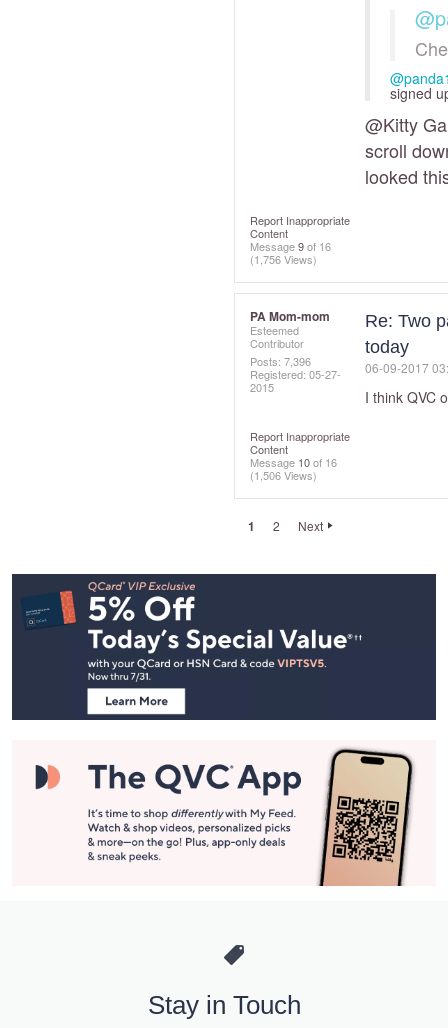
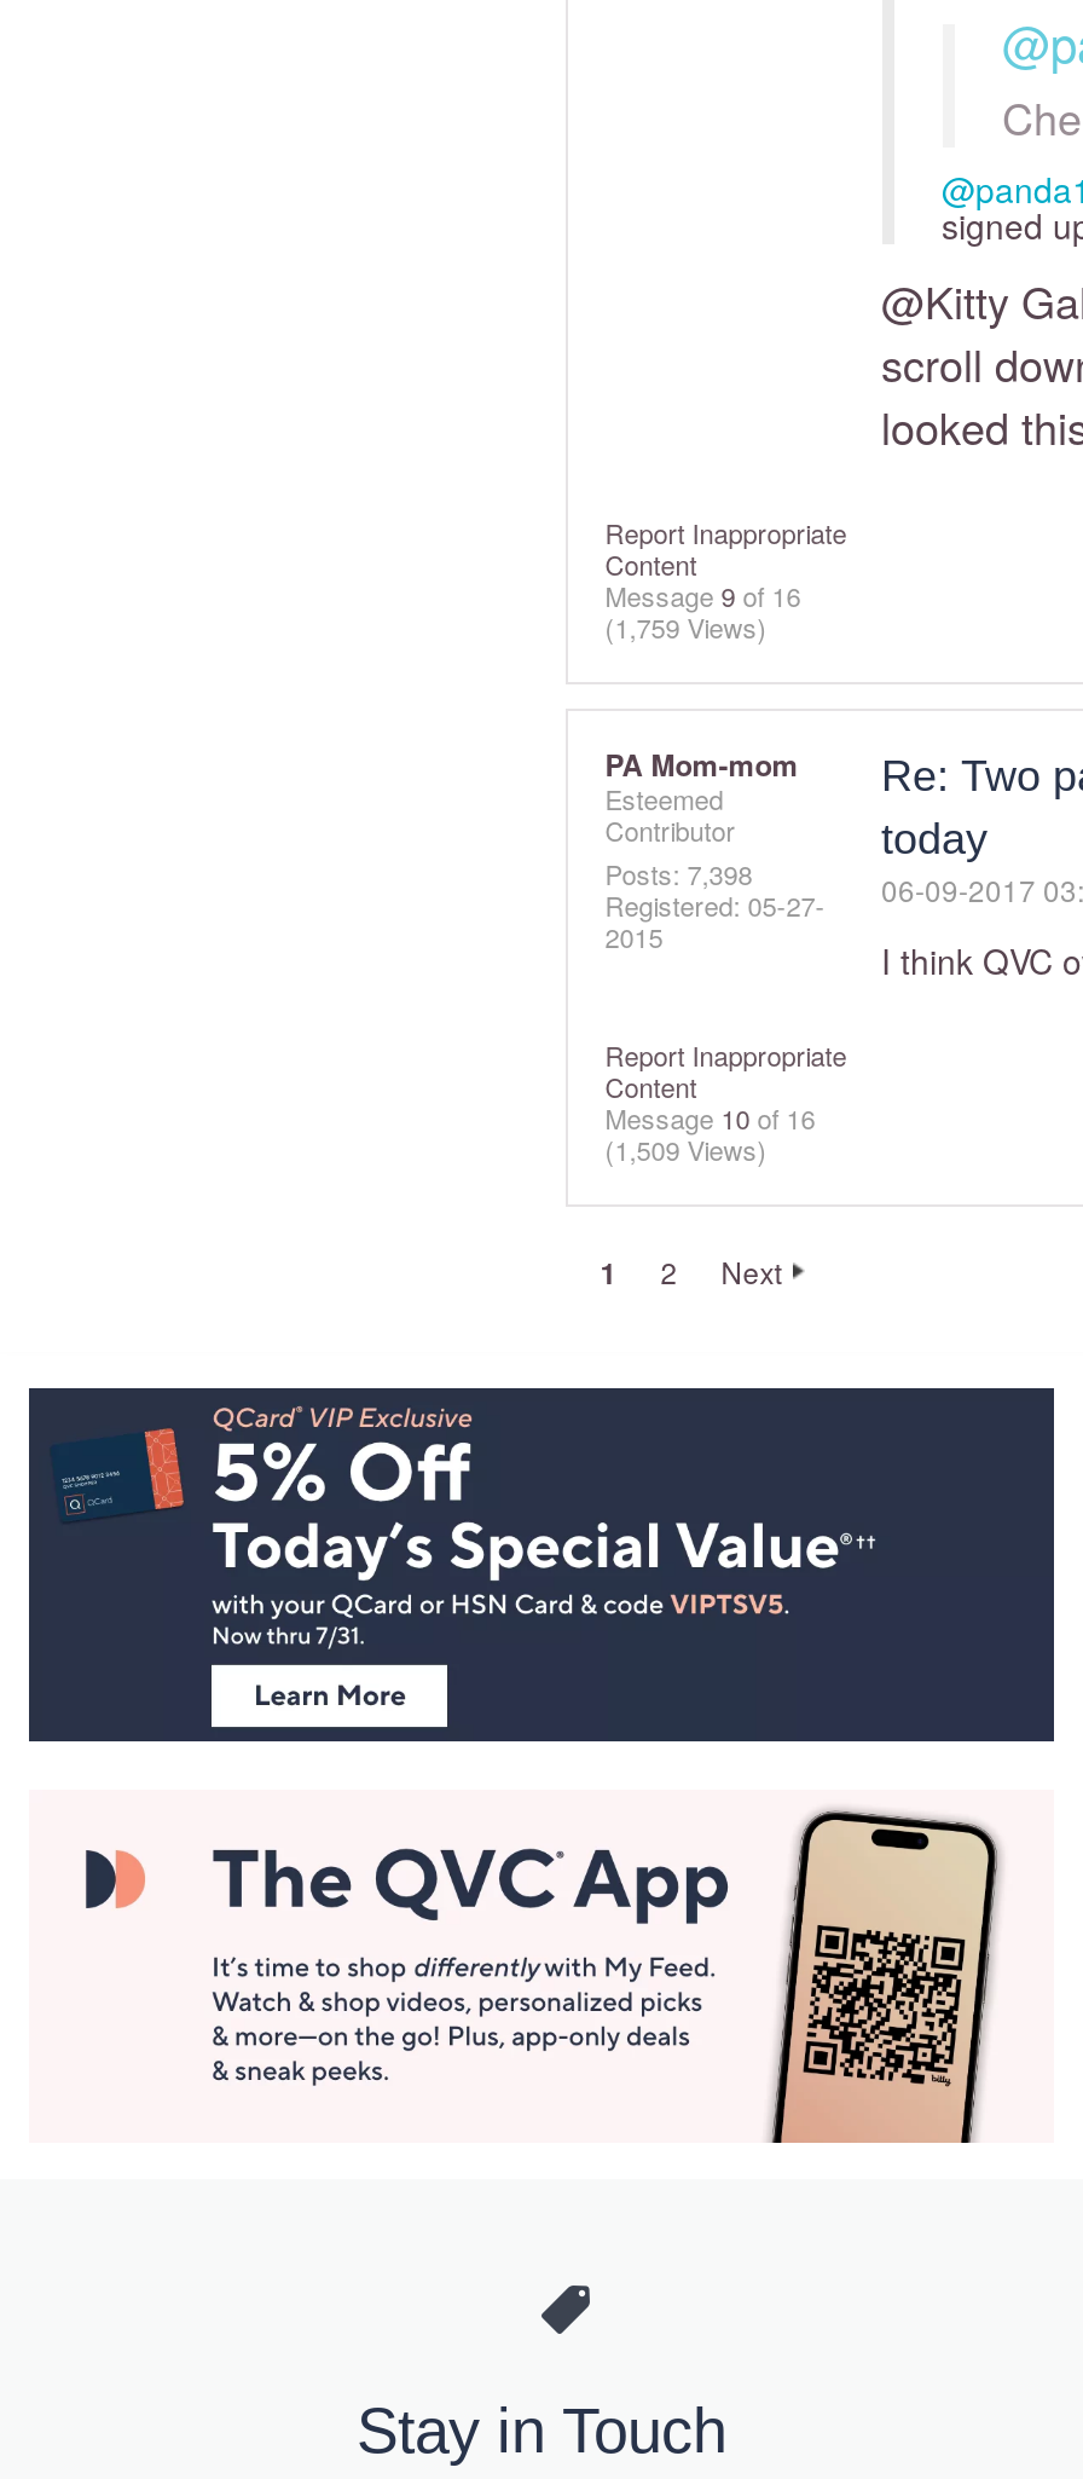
[250,251,317,267] (1,756 Views) -> [605,607,767,646] (1,759 Views)
[250,353,311,369] Posts: 7,396 -> [605,854,752,892] Posts: 7,398
[250,467,317,483] (1,506 Views) -> [605,1129,767,1168] (1,509 Views)

